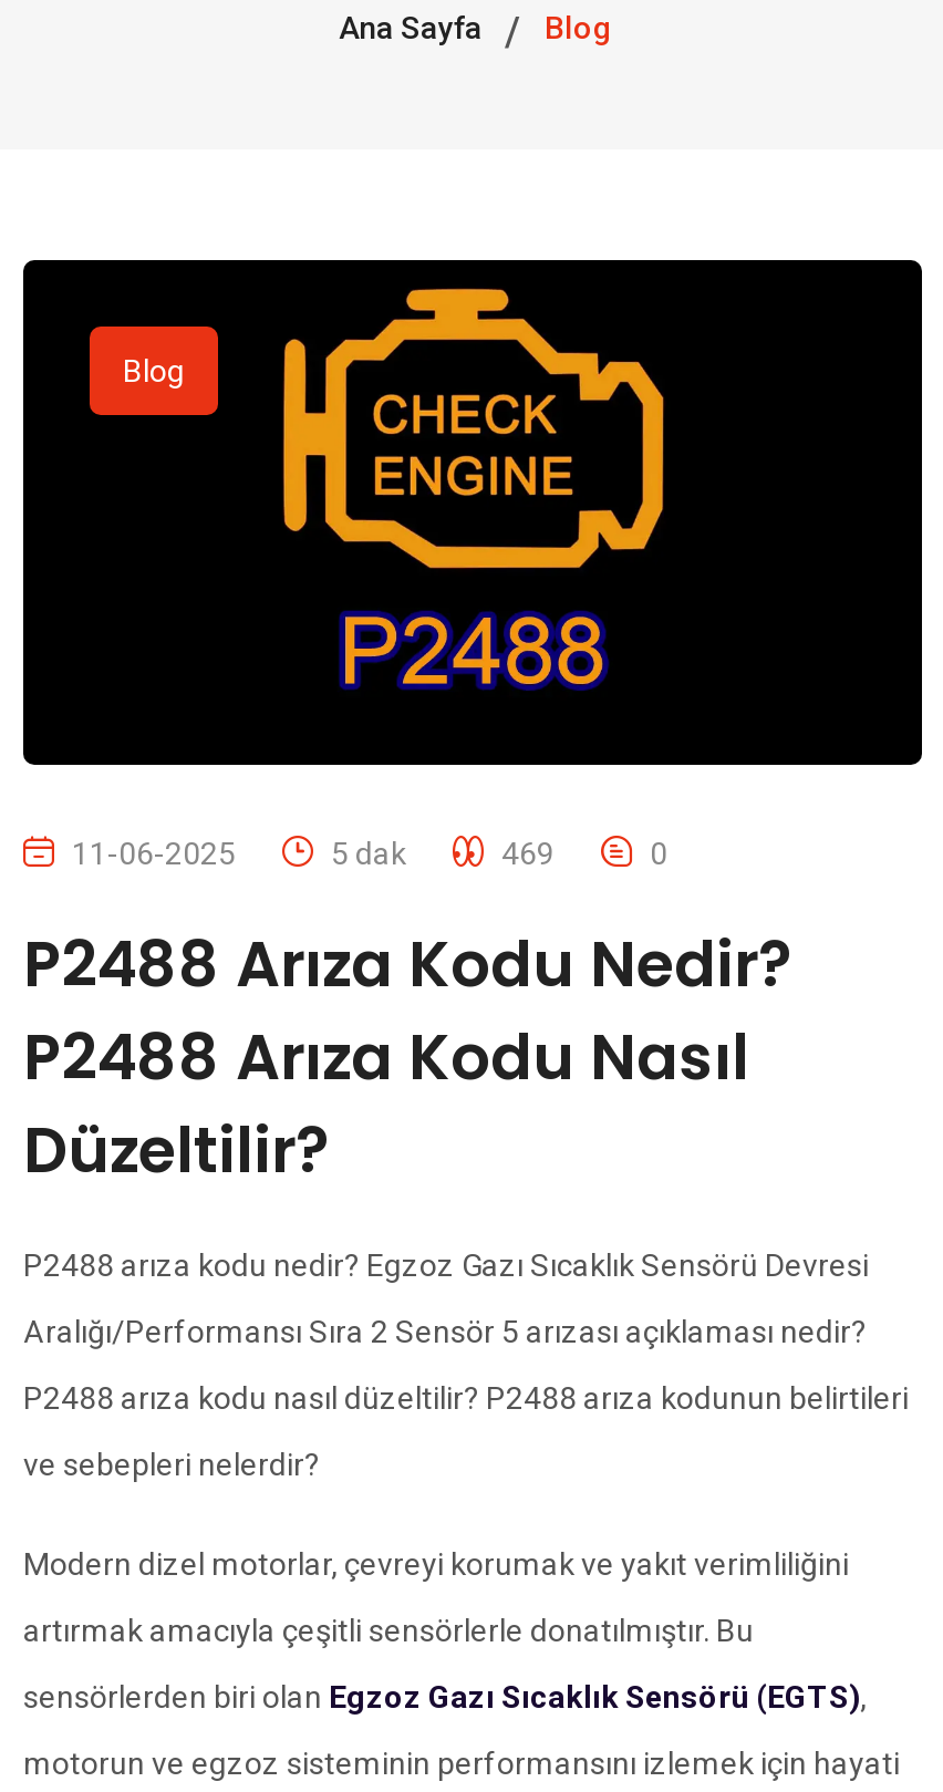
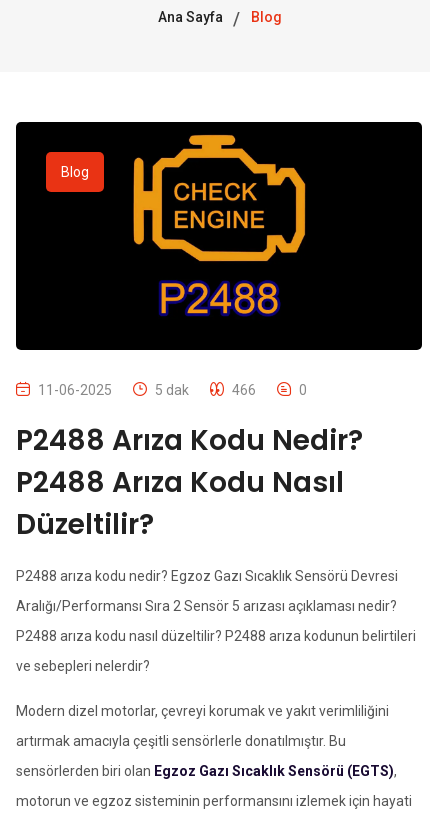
[501,837,555,872] 469 -> [232,382,256,398] 466

